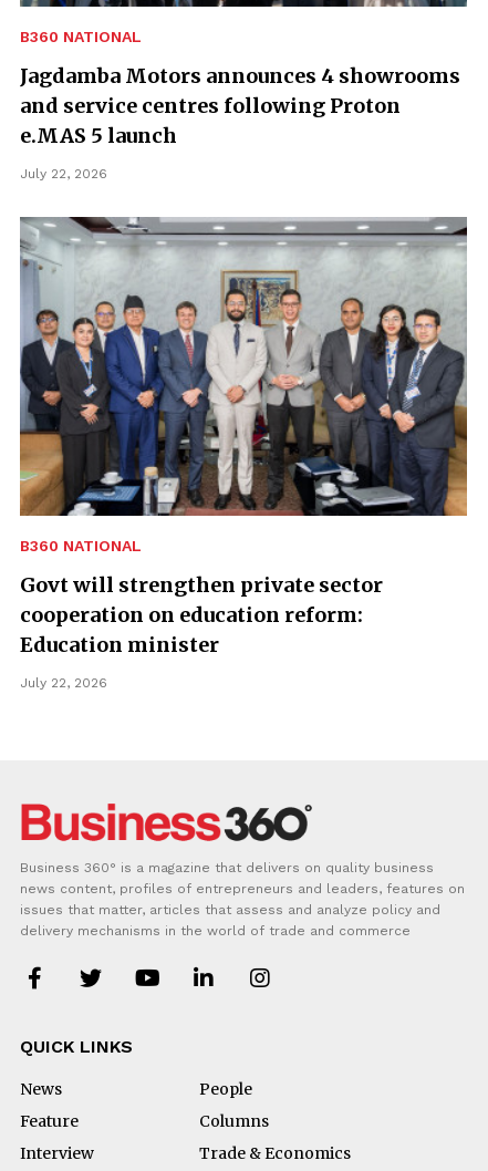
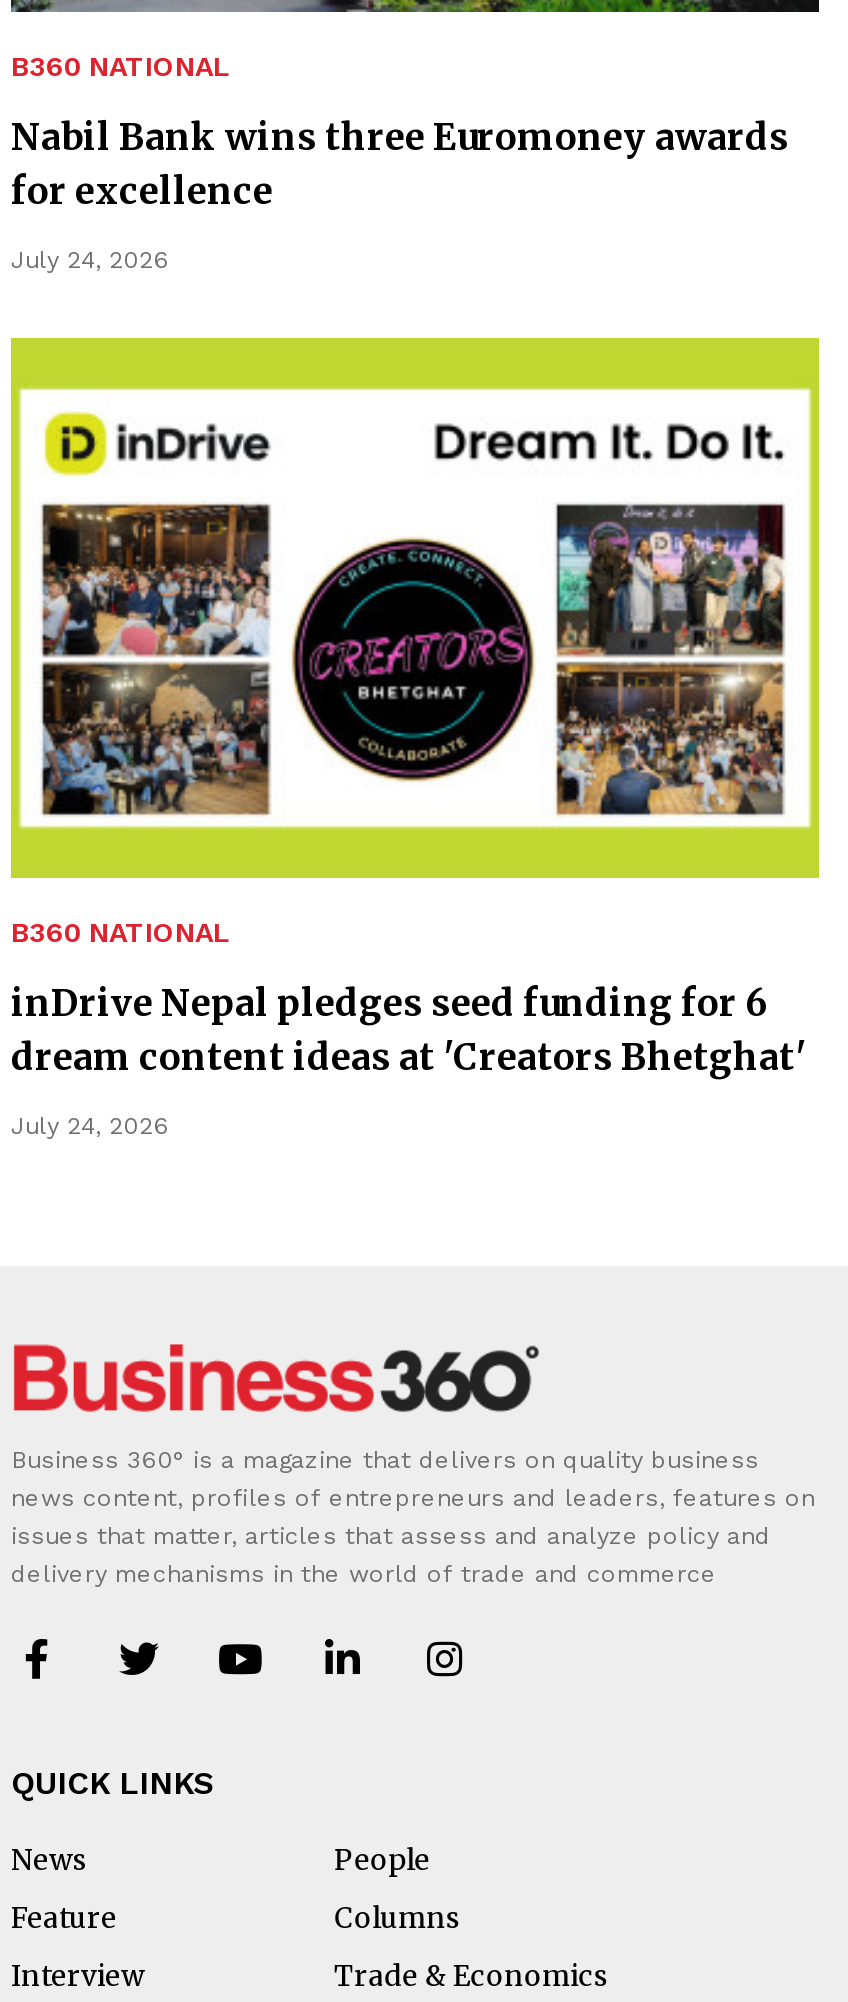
[20,63,460,149] Jagdamba Motors announces 4 showrooms | and service centres following Proton | e.MAS 5 launch -> [11,114,789,214] Nabil Bank wins three Euromoney awards | for excellence
[20,166,107,182] July 22, 2026 -> [11,246,169,274] July 24, 2026
[19,216,468,517] [image] -> [9,336,821,880] [image]
[20,572,383,657] Govt will strengthen private sector | cooperation on education reform: | Education minister -> [11,979,807,1079] inDrive Nepal pledges seed funding for 6 | dream content ideas at 'Creators Bhetghat'
[20,675,107,690] July 22, 2026 -> [11,1111,169,1139] July 24, 2026

